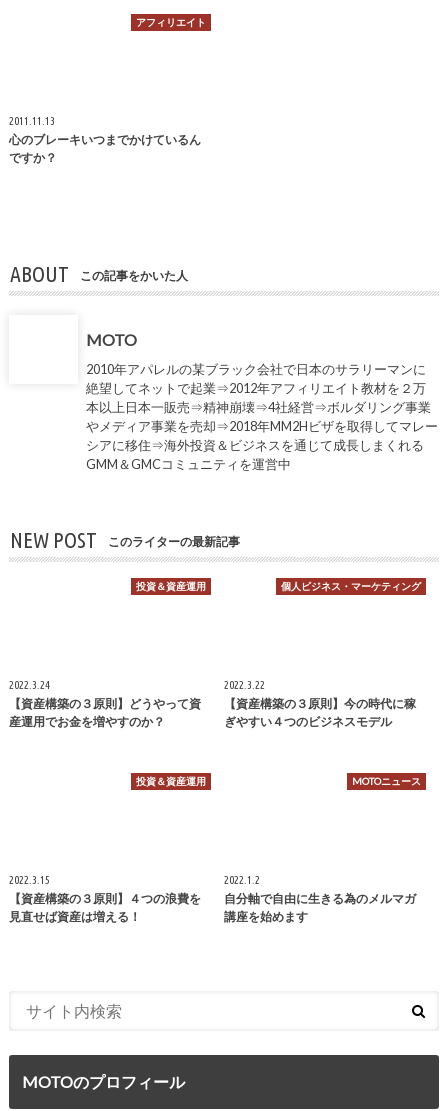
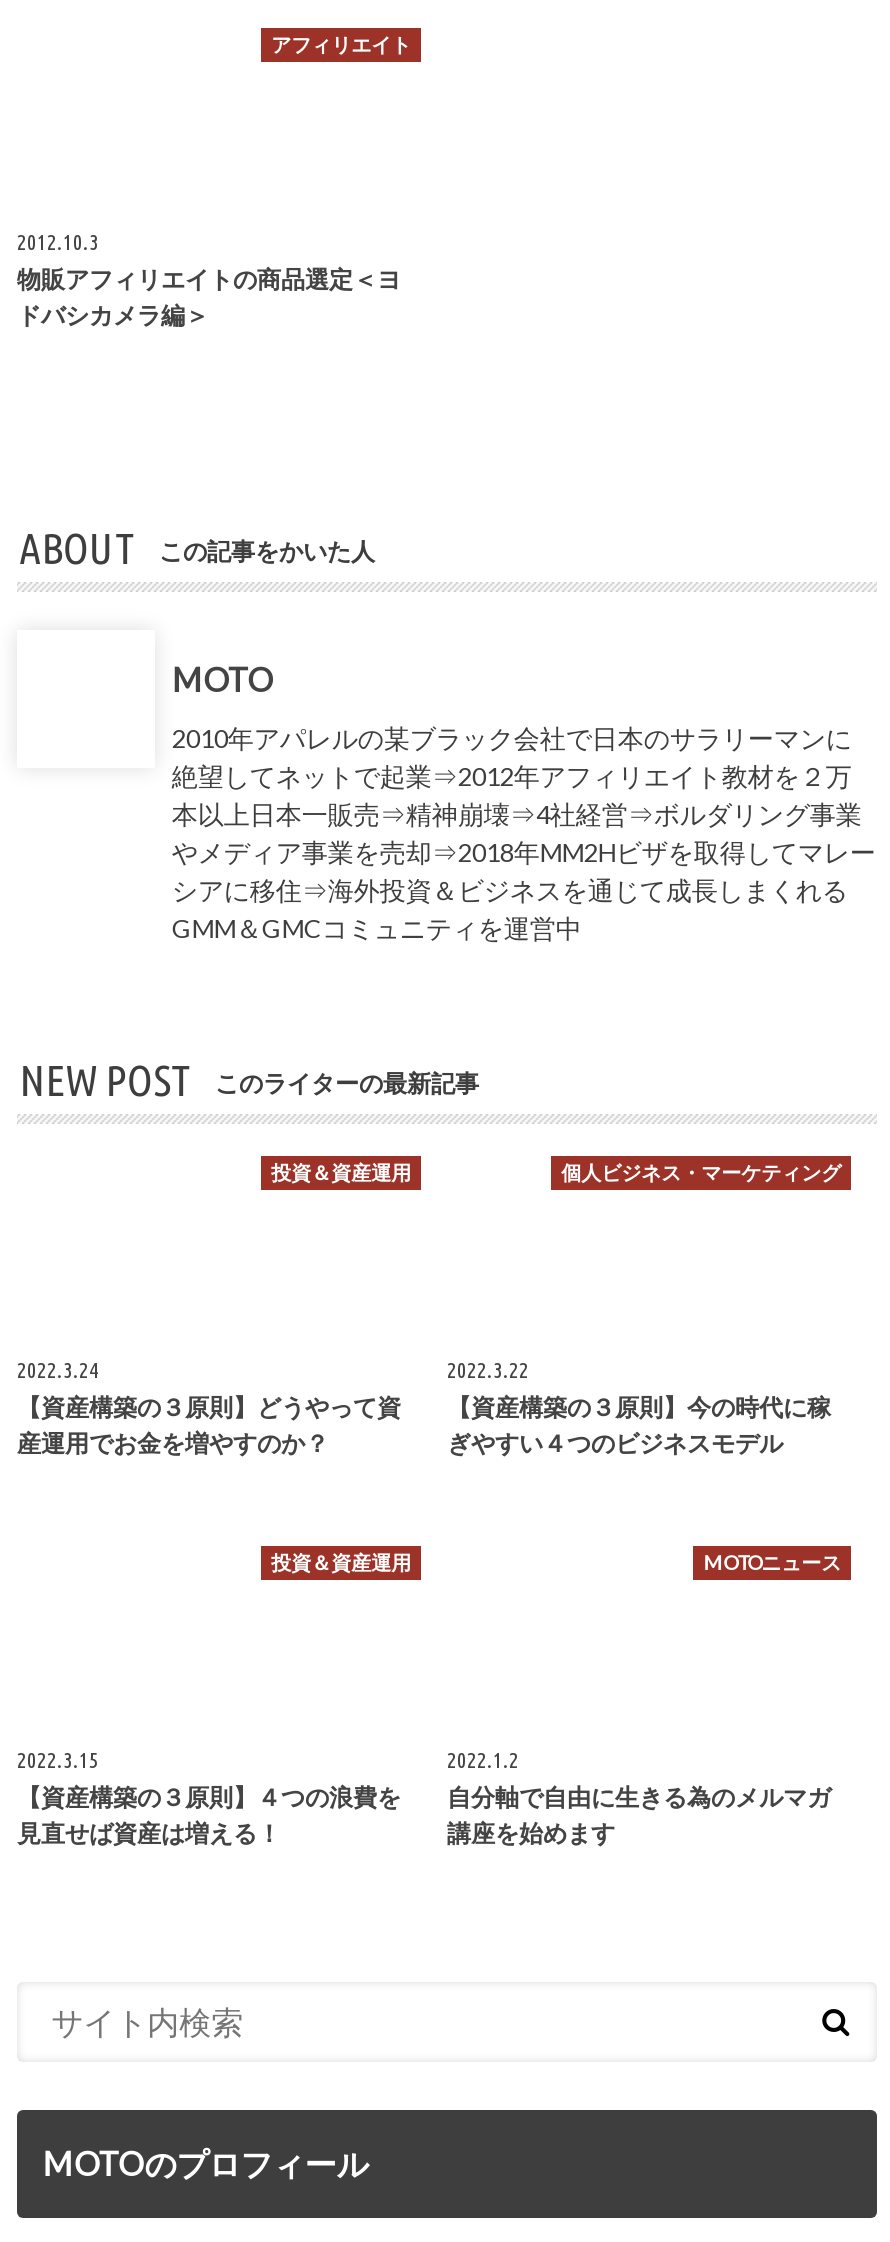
[9,115,201,165] 2011.11.13 | 心のブレーキいつまでかけているん | ですか？ -> [17,230,401,330] 2012.10.3 | 物販アフィリエイトの商品選定＜ヨ | ドバシカメラ編＞

